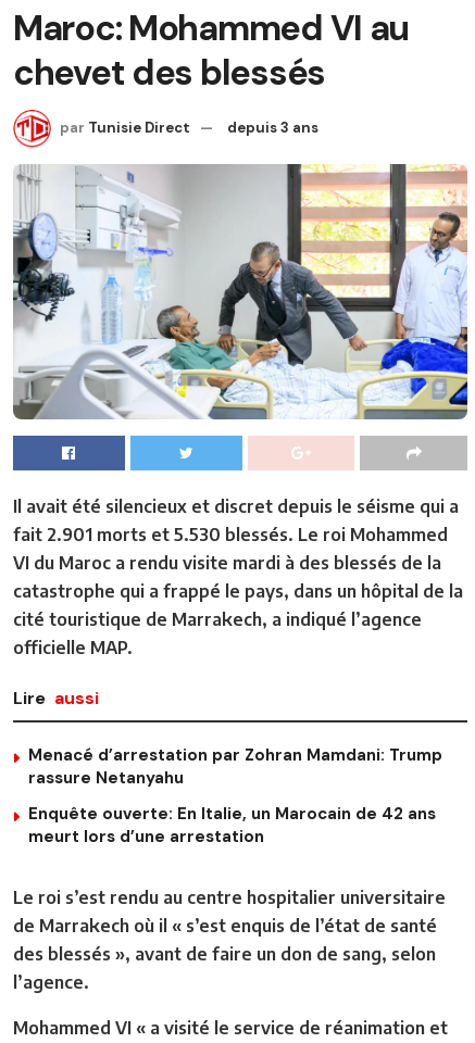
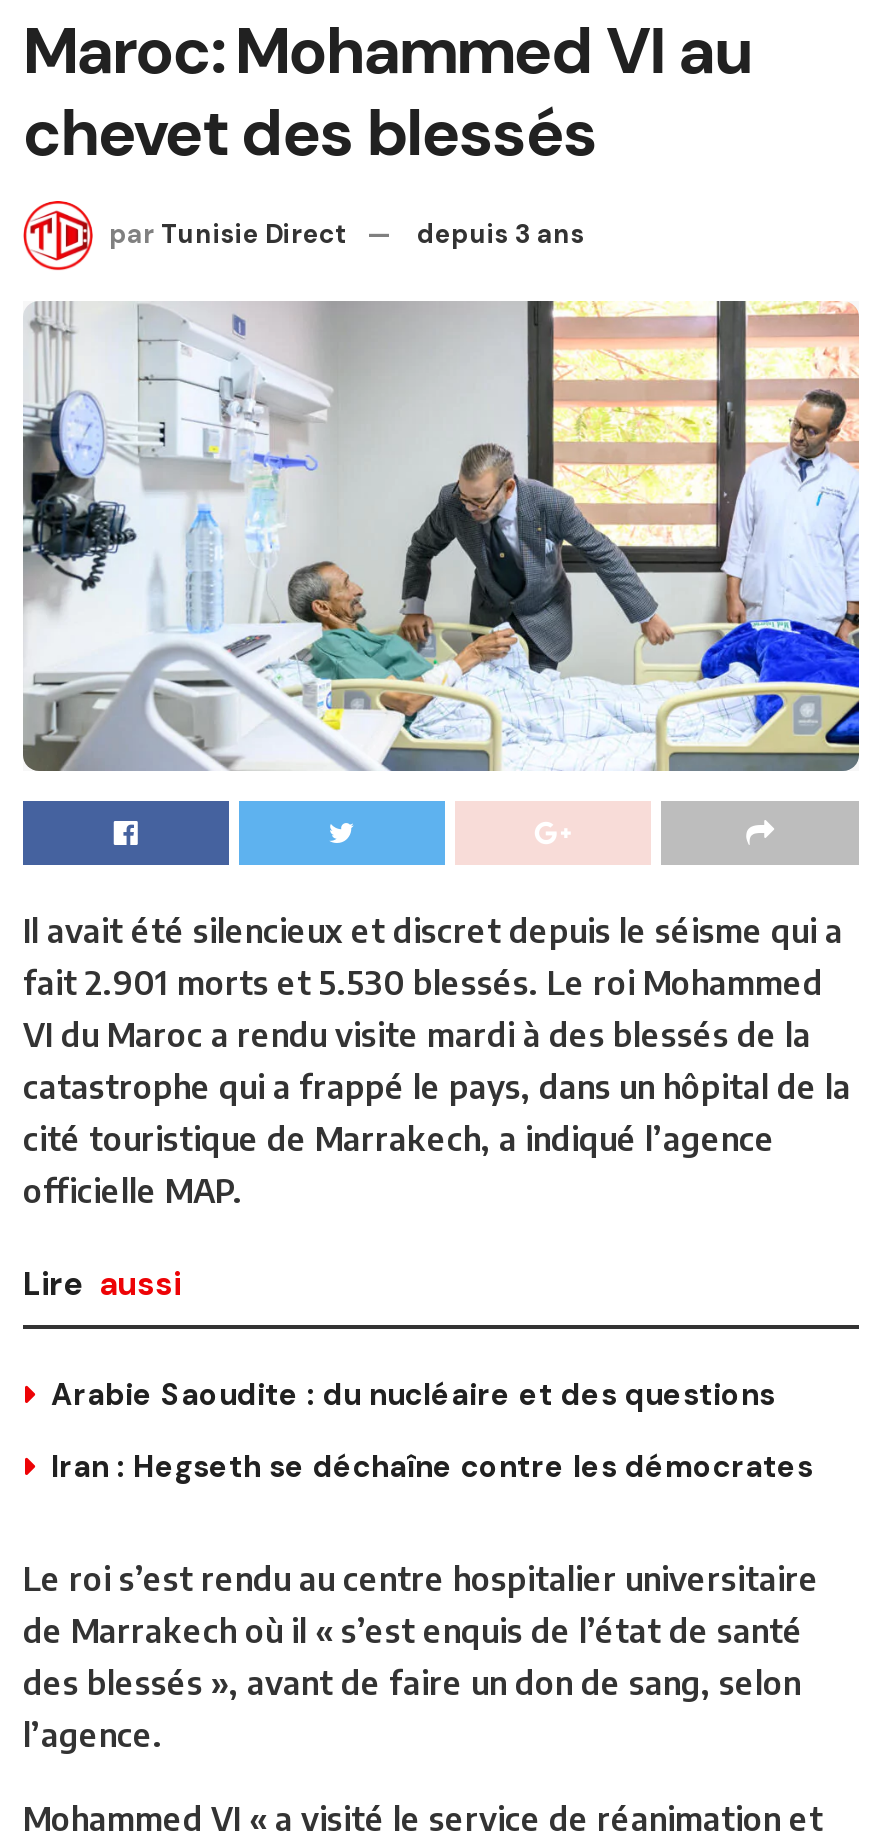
[28,744,442,789] Menacé d’arrestation par Zohran Mamdani: Trump | rassure Netanyahu -> [51,1375,775,1415] Arabie Saoudite : du nucléaire et des questions
[28,803,436,847] Enquête ouverte: En Italie, un Marocain de 42 ans | meurt lors d’une arrestation -> [51,1447,813,1487] Iran : Hegseth se déchaîne contre les démocrates

